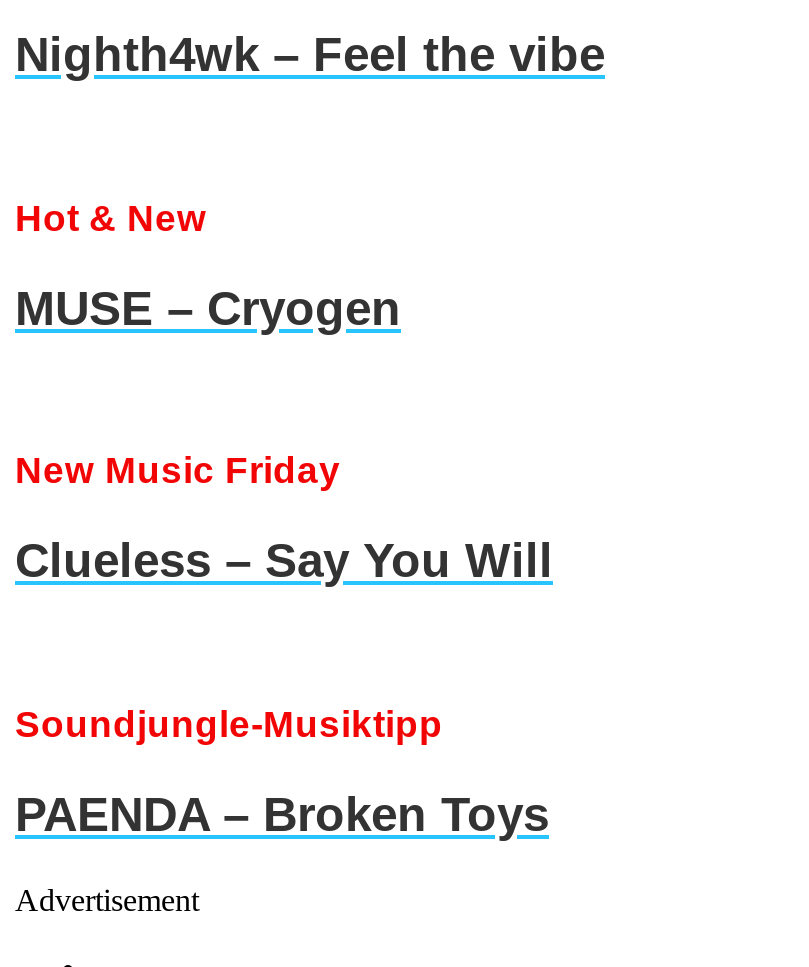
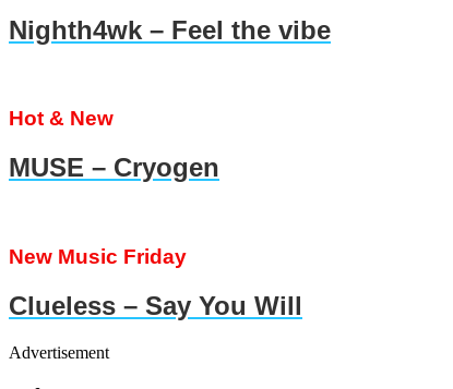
[15,703,549,841] Soundjungle-Musiktipp | PAENDA – Broken Toys -> none

